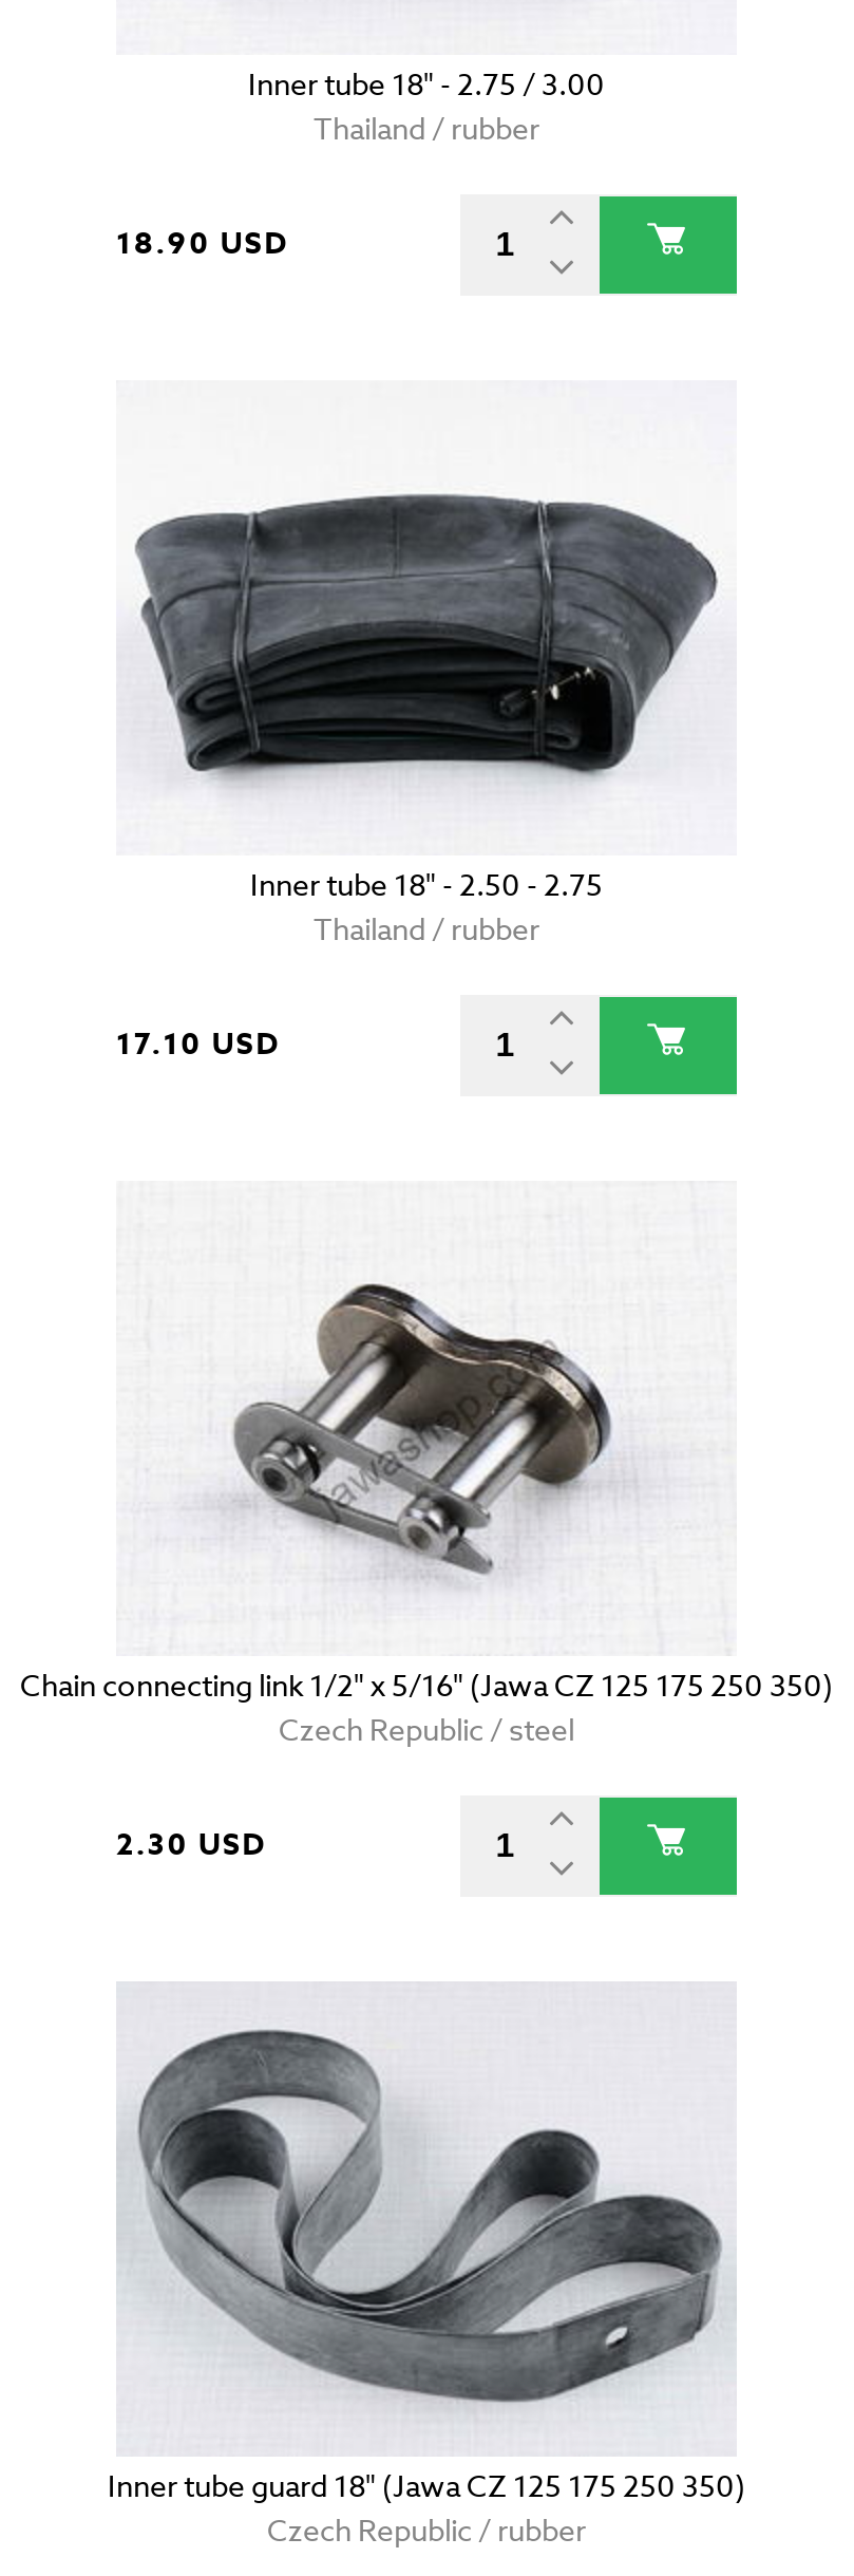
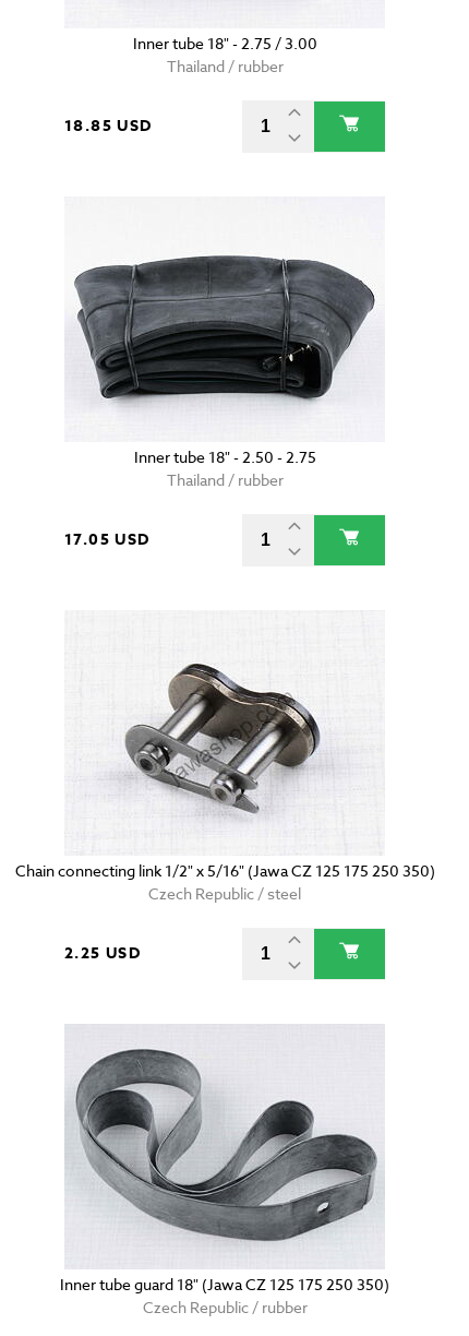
[116,222,288,267] 18.90 USD -> [64,115,152,138] 18.85 USD
[116,1023,280,1067] 17.10 USD -> [64,529,150,552] 17.05 USD
[116,1824,266,1868] 2.30 USD -> [64,942,141,965] 2.25 USD

